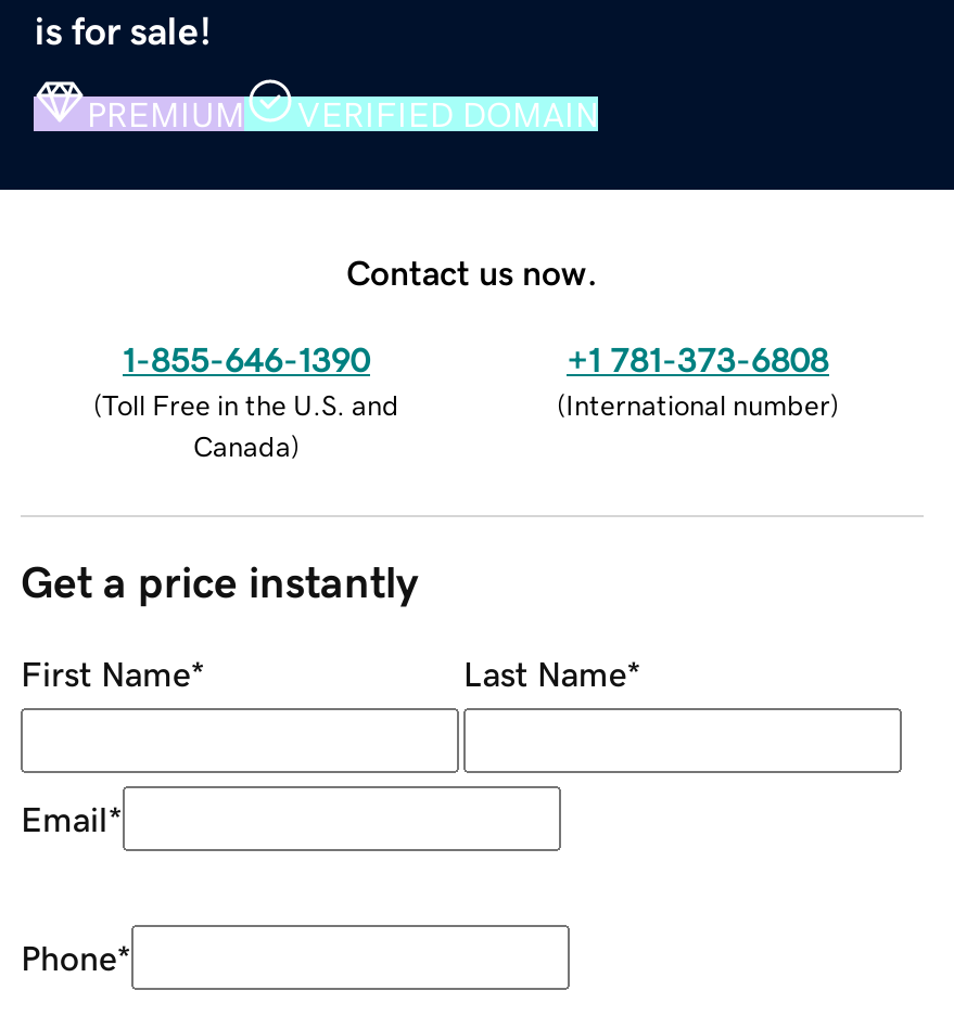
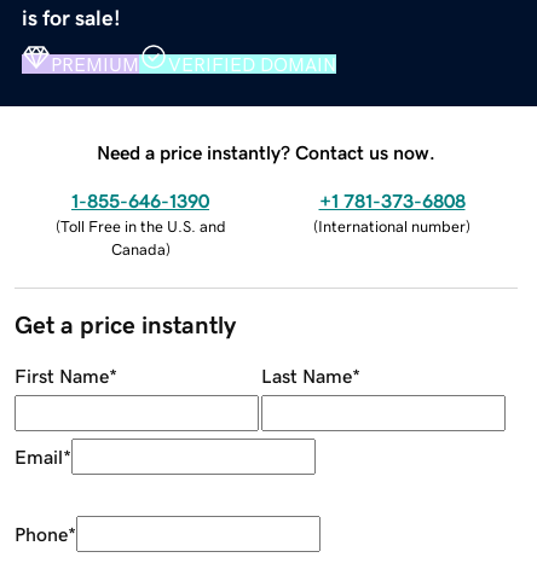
[346,254,598,289] Contact us now. -> [97,142,435,161] Need a price instantly? Contact us now.

